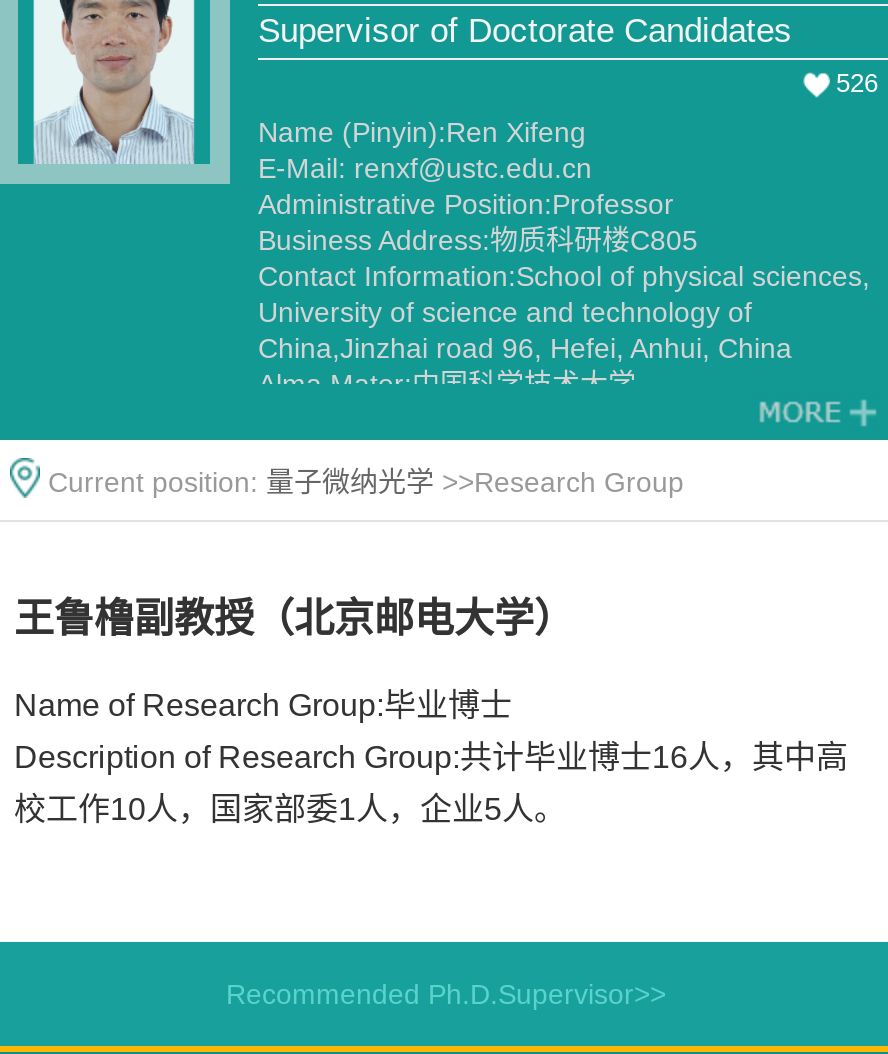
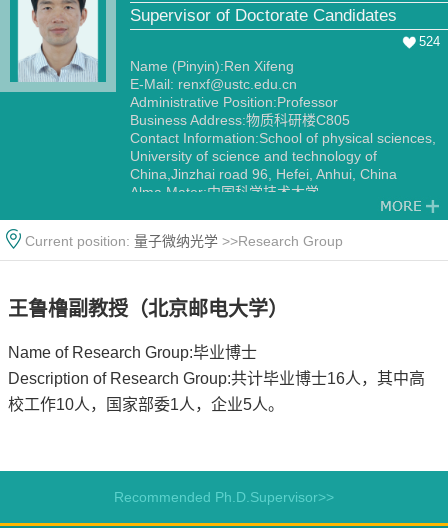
[836,68,878,98] 526 -> [419,34,440,49] 524

